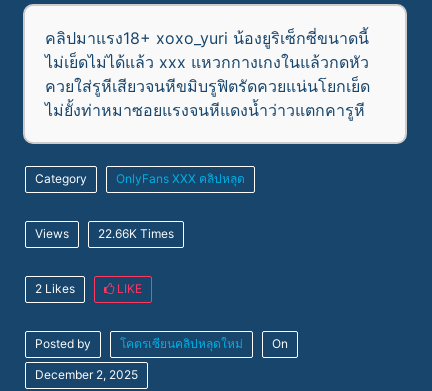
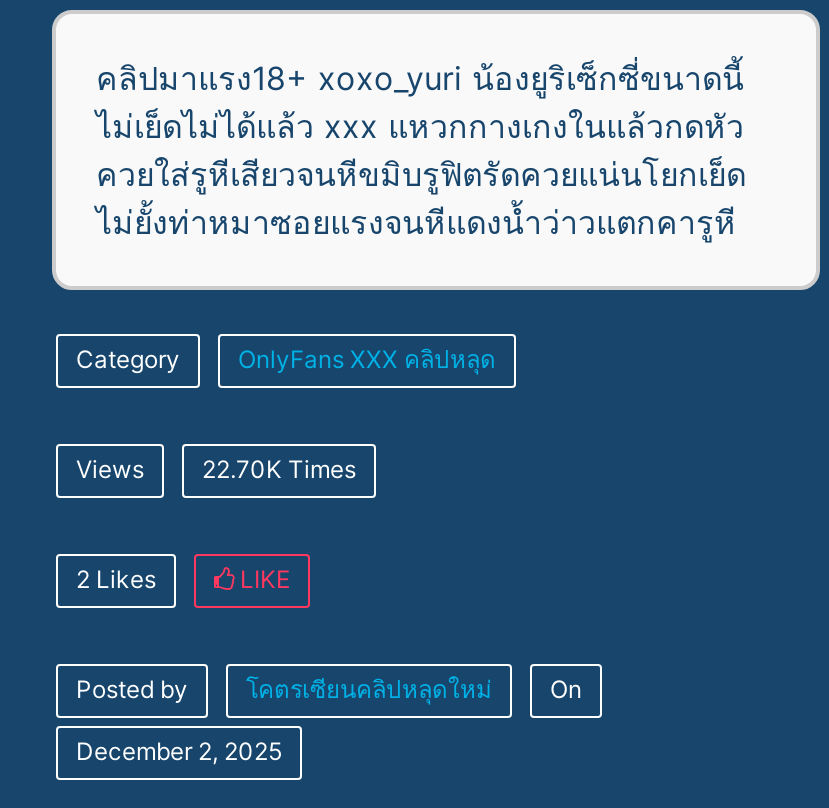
[35,226,174,241] Views 22.66K Times -> [76,454,356,484] Views 22.70K Times

